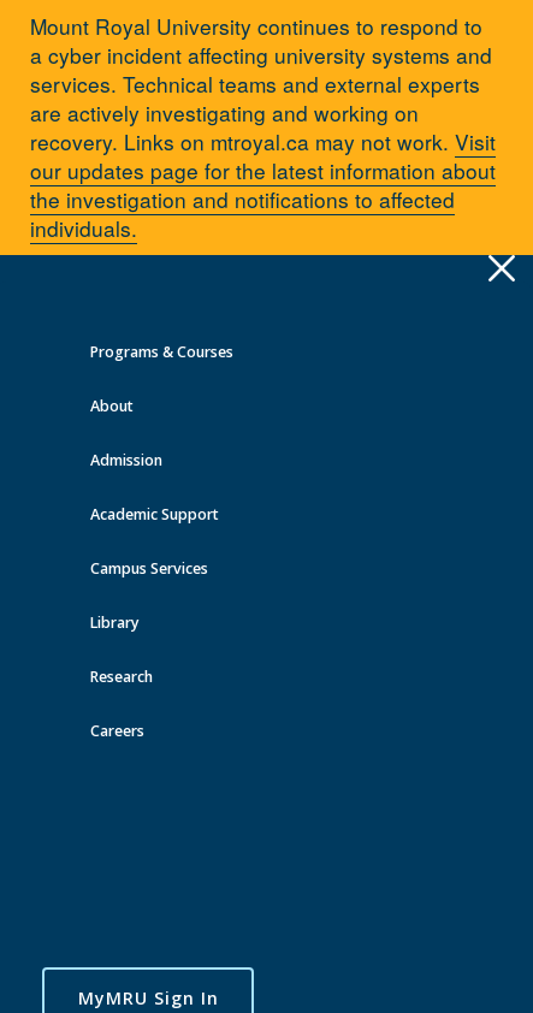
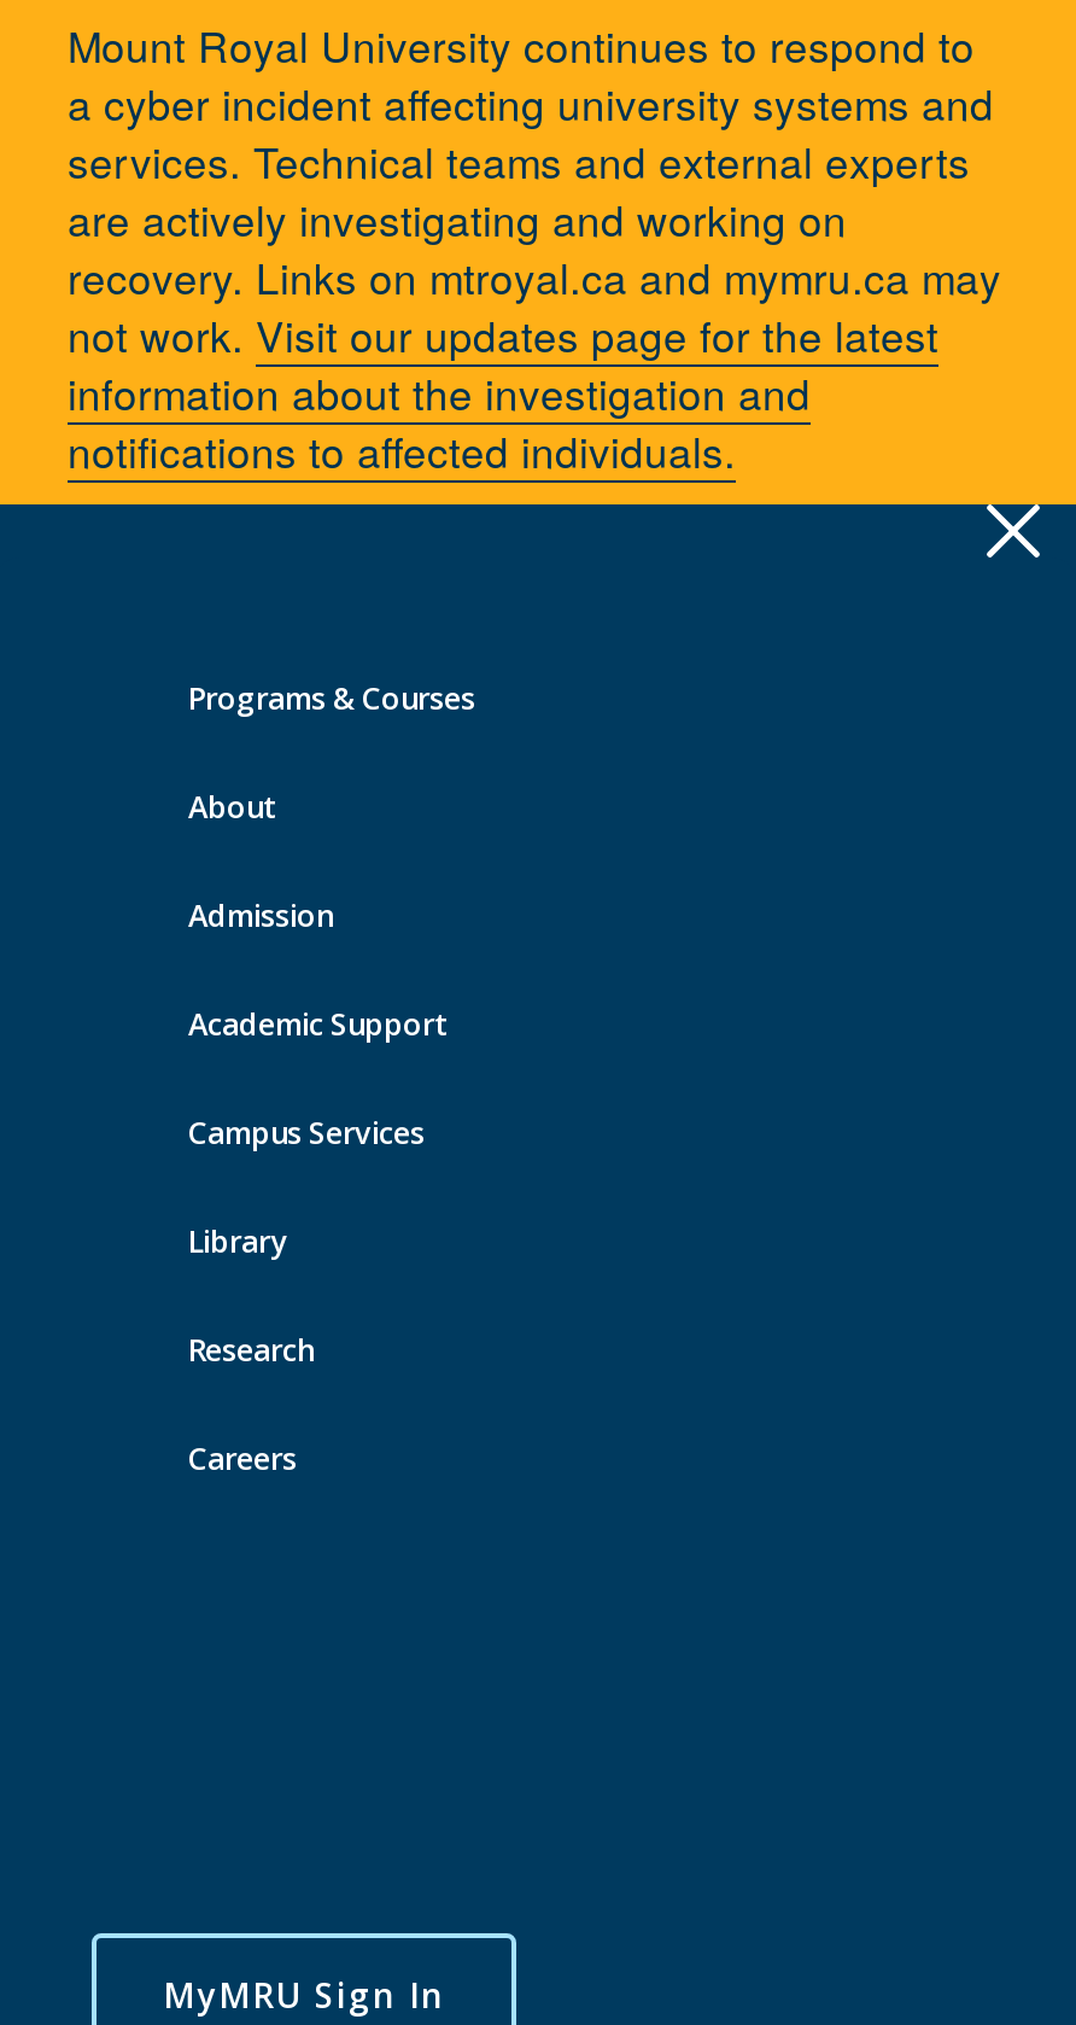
[30,126,496,243] recovery. Links on mtroyal.ca may not work. Visit | our updates page for the latest information about | the investigation and notifications to affected | individuals. -> [68,246,1001,480] recovery. Links on mtroyal.ca and mymru.ca may | not work. Visit our updates page for the latest | information about the investigation and | notifications to affected individuals.

